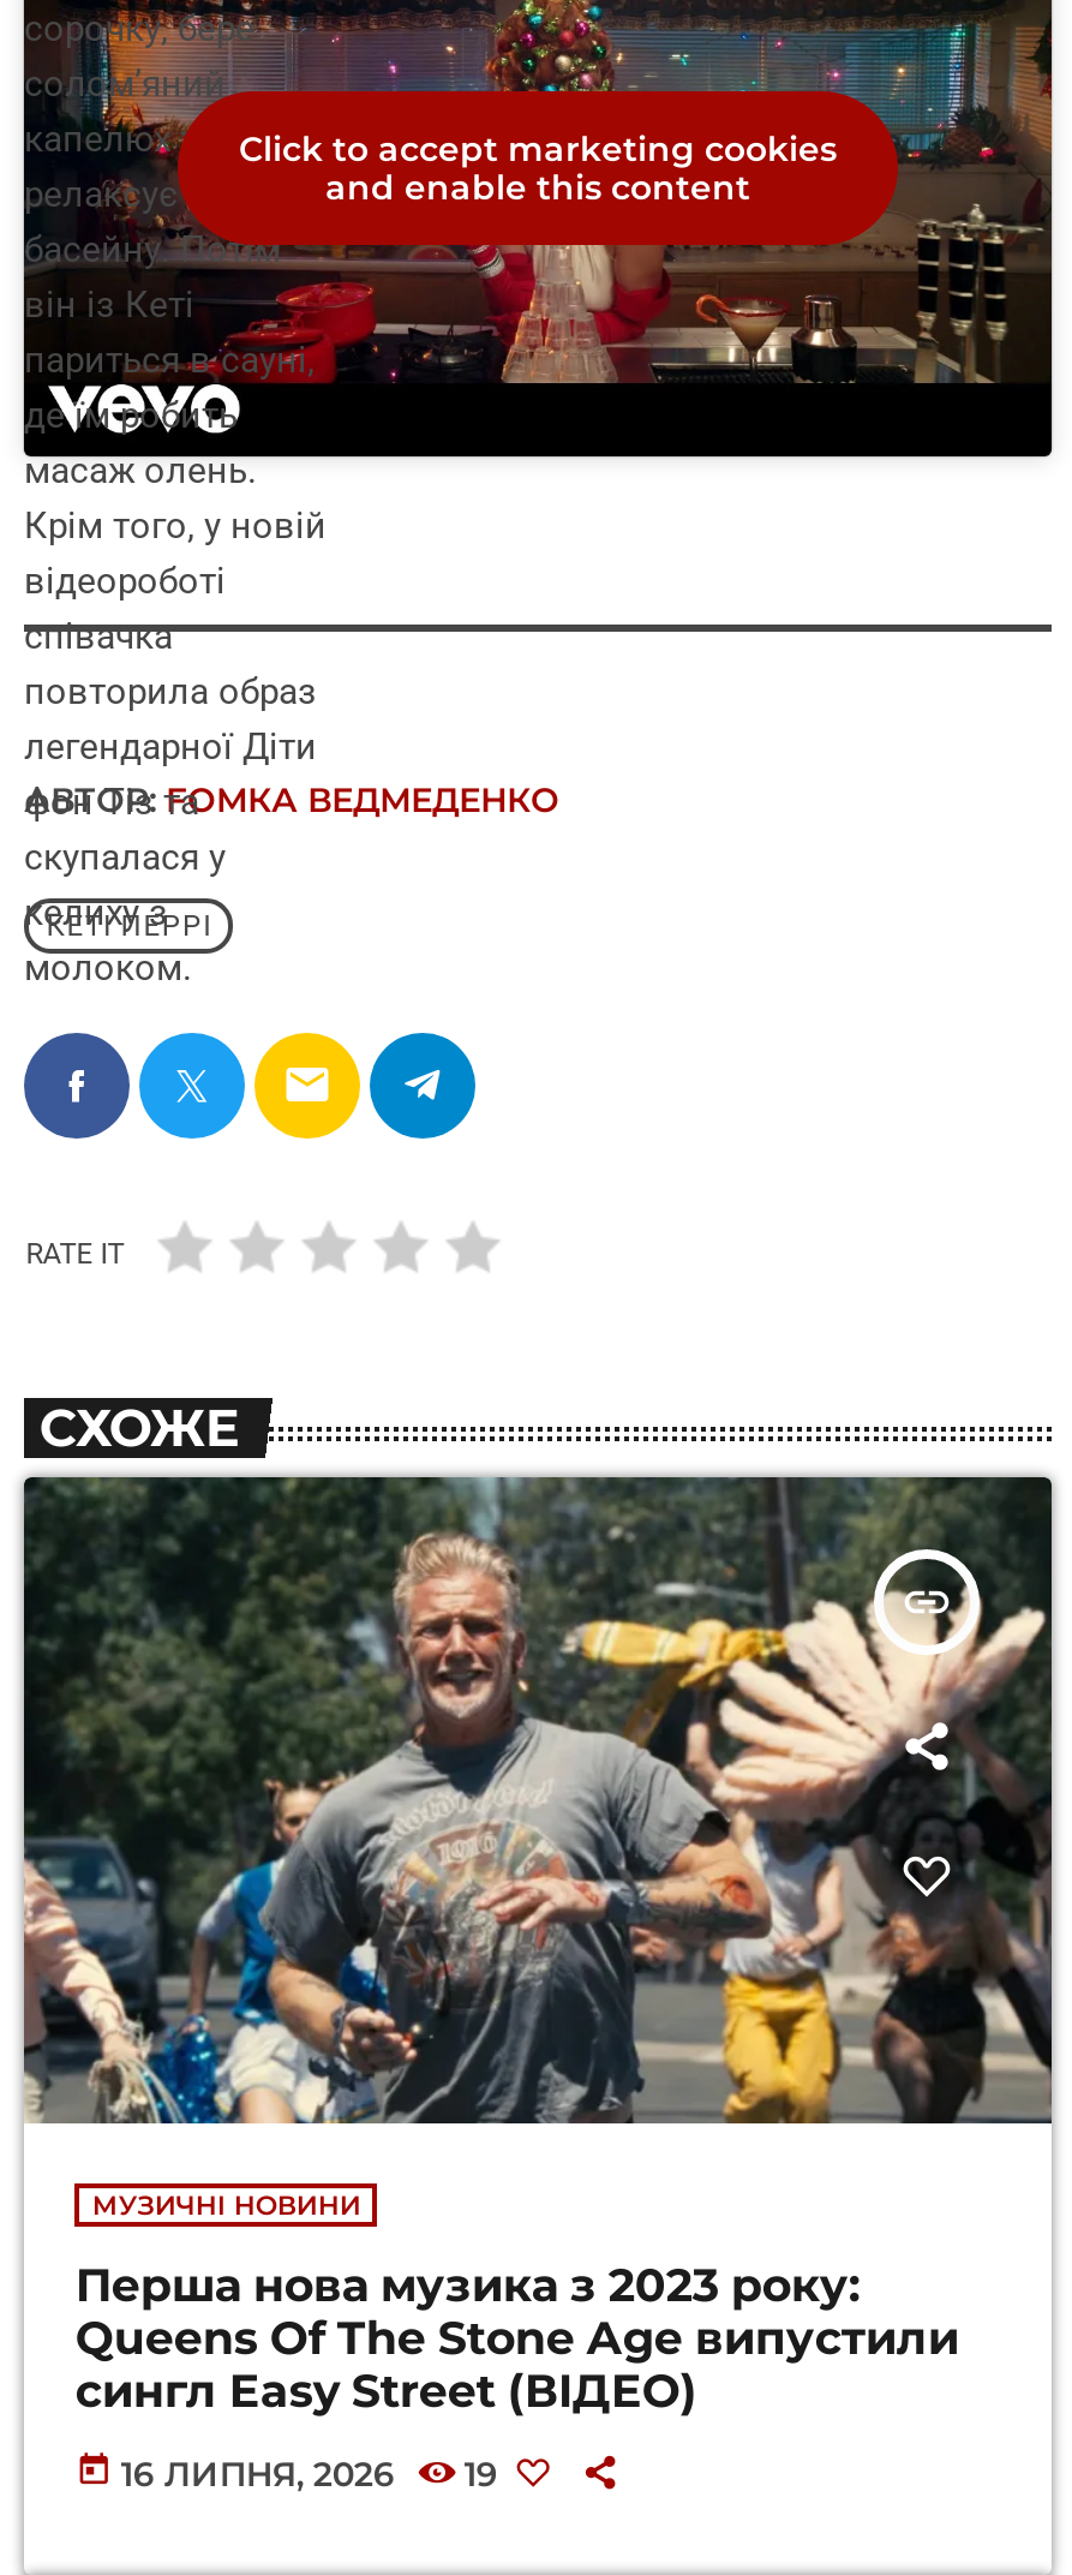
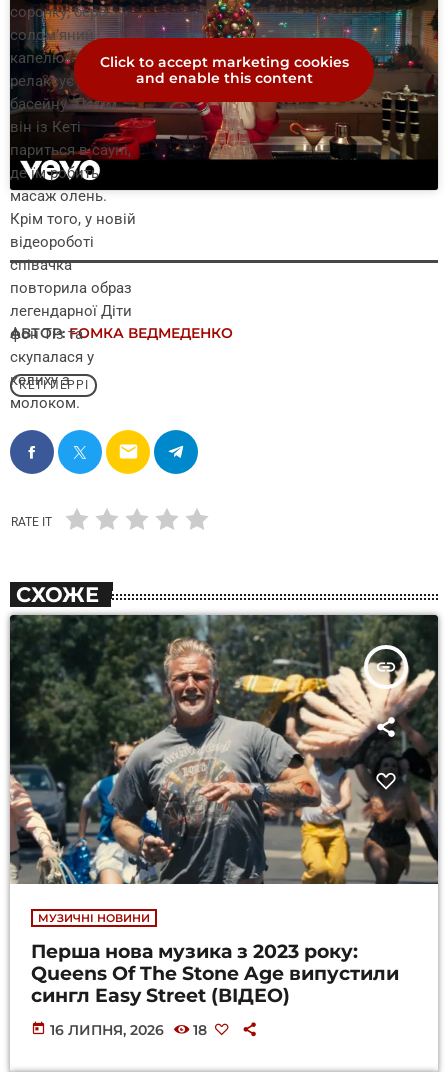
[464,2451,498,2495] 19 -> [193,1020,207,1038] 18

